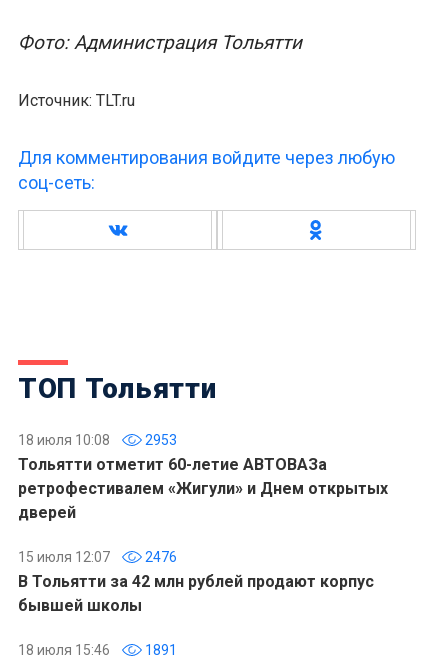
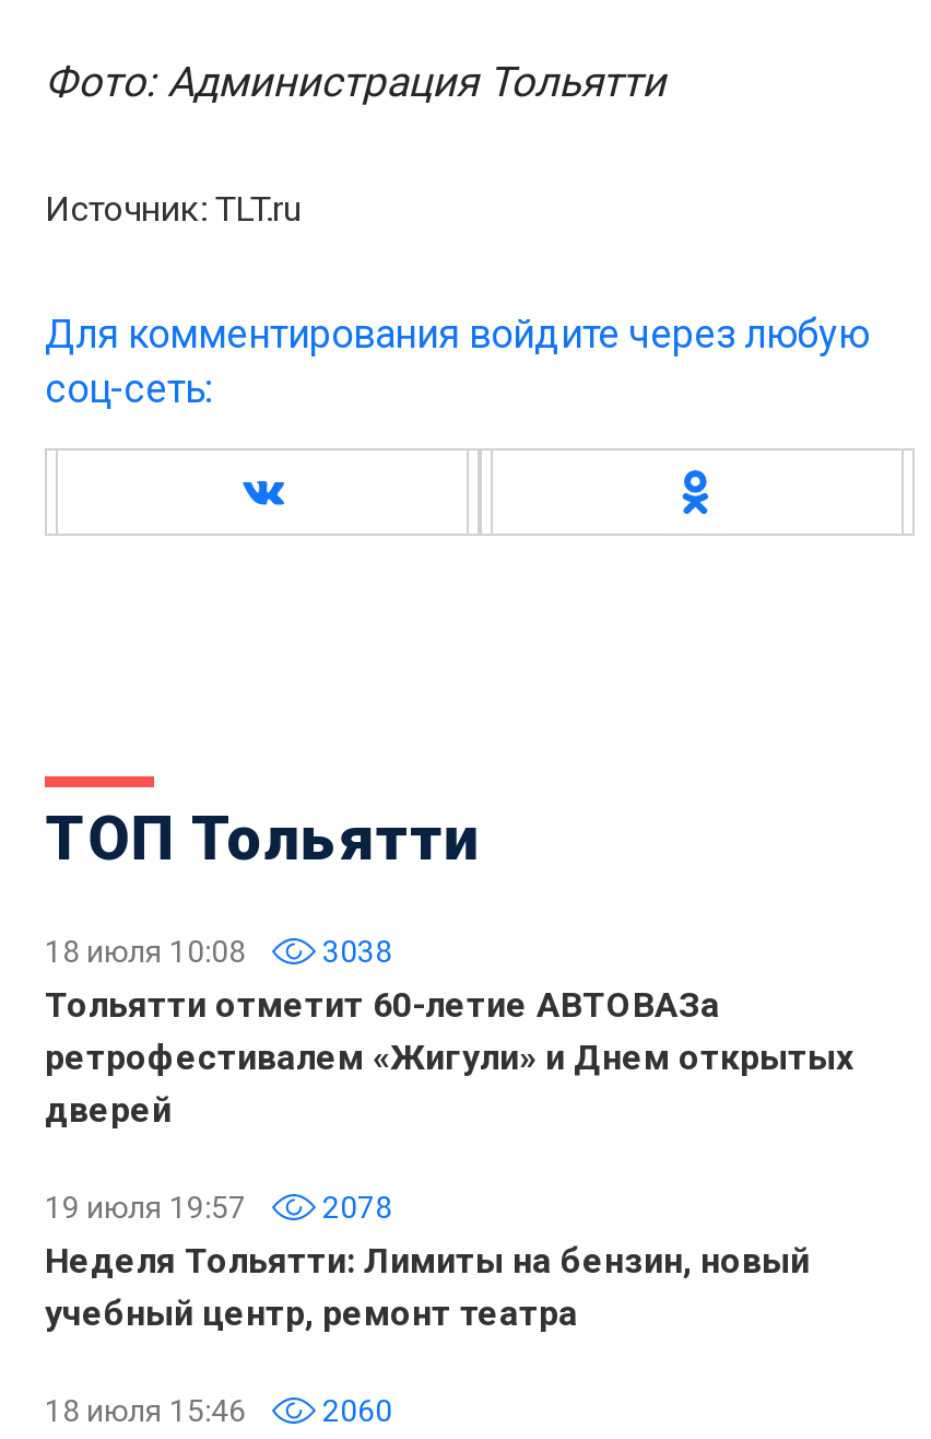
[18,432,177,448] 18 июля 10:08 2953 -> [45,933,392,968] 18 июля 10:08 3038
[18,549,374,615] 15 июля 12:07 | 2476 | В Тольятти за 42 млн рублей продают корпус | бывшей школы -> [45,1189,810,1333] 19 июля 19:57 | 2078 | Неделя Тольятти: Лимиты на бензин, новый | учебный центр, ремонт театра
[18,642,177,658] 18 июля 15:46 1891 -> [45,1392,392,1427] 18 июля 15:46 2060

